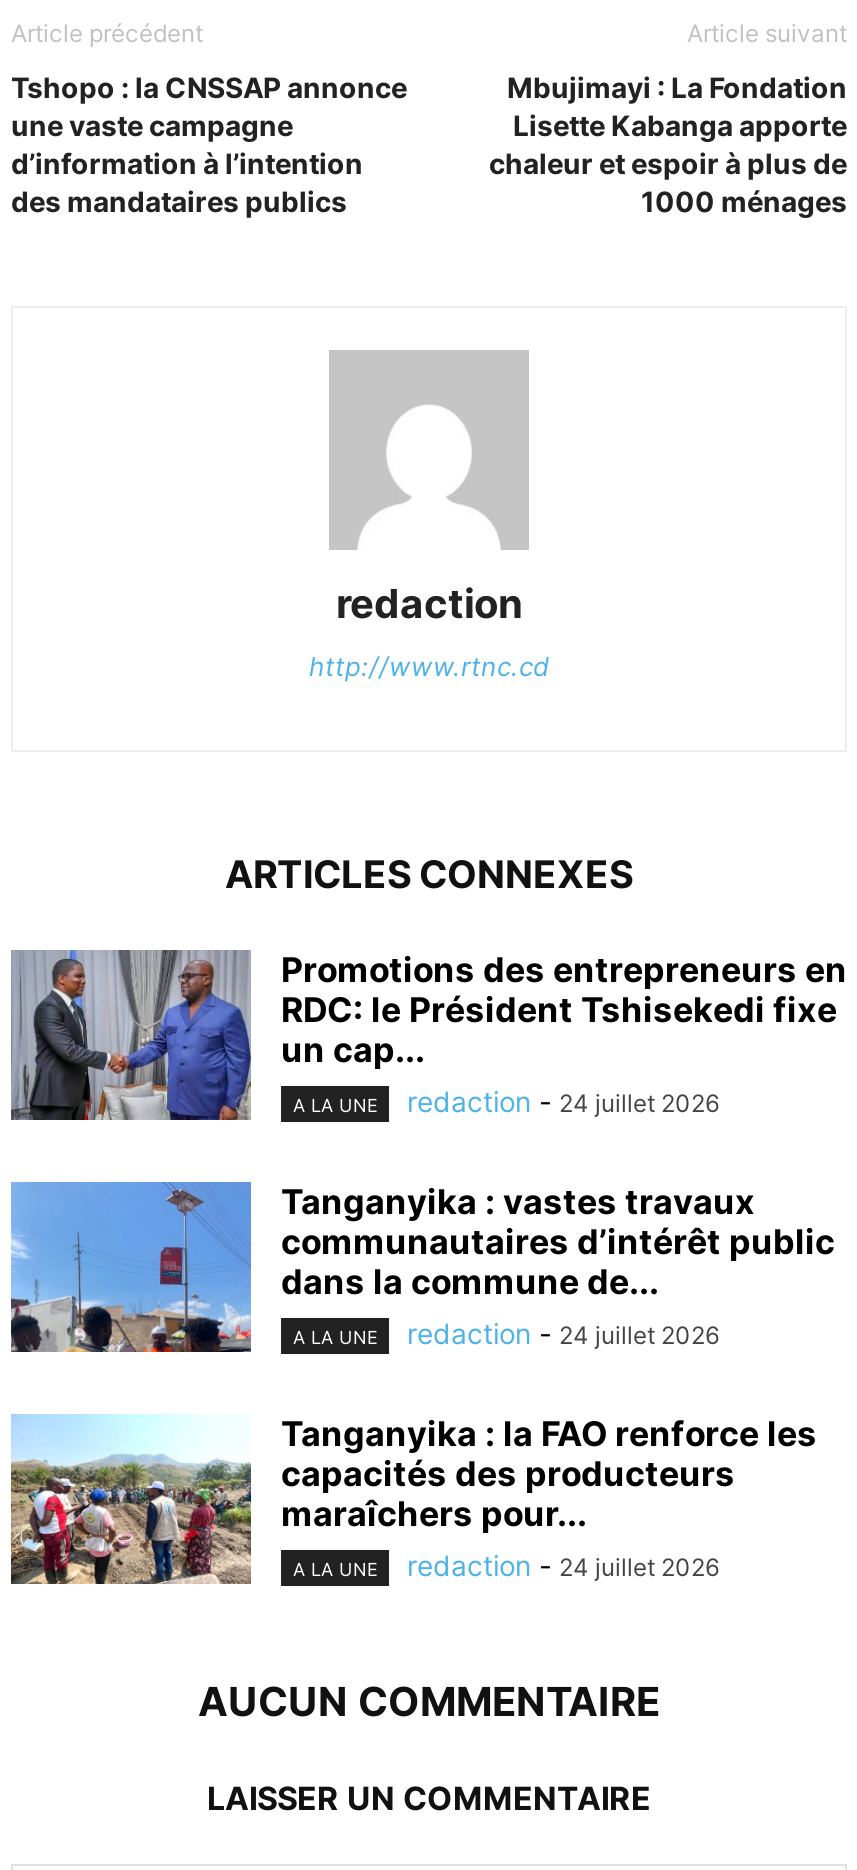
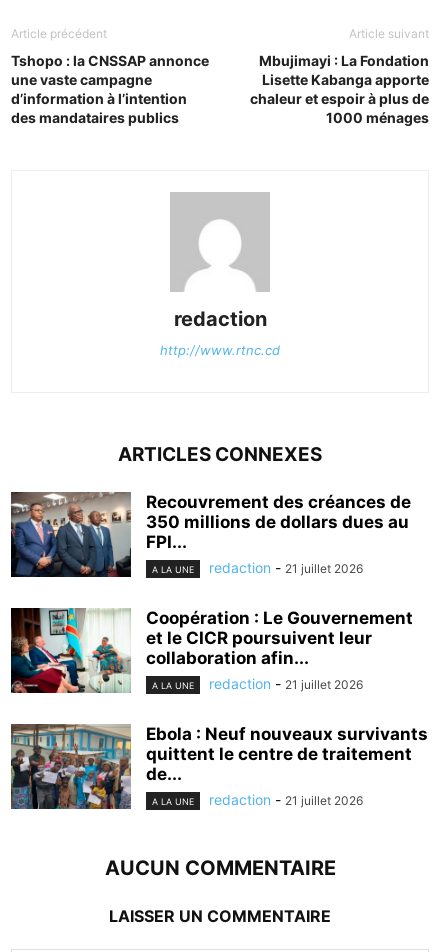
[9,948,847,1122] [image] | Promotions des entrepreneurs en | RDC: le Président Tshisekedi fixe | un cap... -> [11,491,411,578] [image] | Recouvrement des créances de | 350 millions de dollars dues au | FPI...
[407,1083,719,1117] redaction - 24 juillet 2026 -> [209,559,363,576] redaction - 21 juillet 2026
[9,1180,835,1354] [image] | Tanganyika : vastes travaux | communautaires d’intérêt public | dans la commune de... -> [10,607,413,694] [image] | Coopération : Le Gouvernement | et le CICR poursuivent leur | collaboration afin...
[407,1316,719,1350] redaction - 24 juillet 2026 -> [209,675,363,692] redaction - 21 juillet 2026
[9,1414,817,1586] [image] | Tanganyika : la FAO renforce les | capacités des producteurs | maraîchers pour... -> [10,723,428,810] [image] | Ebola : Neuf nouveaux survivants | quittent le centre de traitement | de...
[407,1548,719,1582] redaction - 24 juillet 2026 -> [209,791,363,808] redaction - 21 juillet 2026

